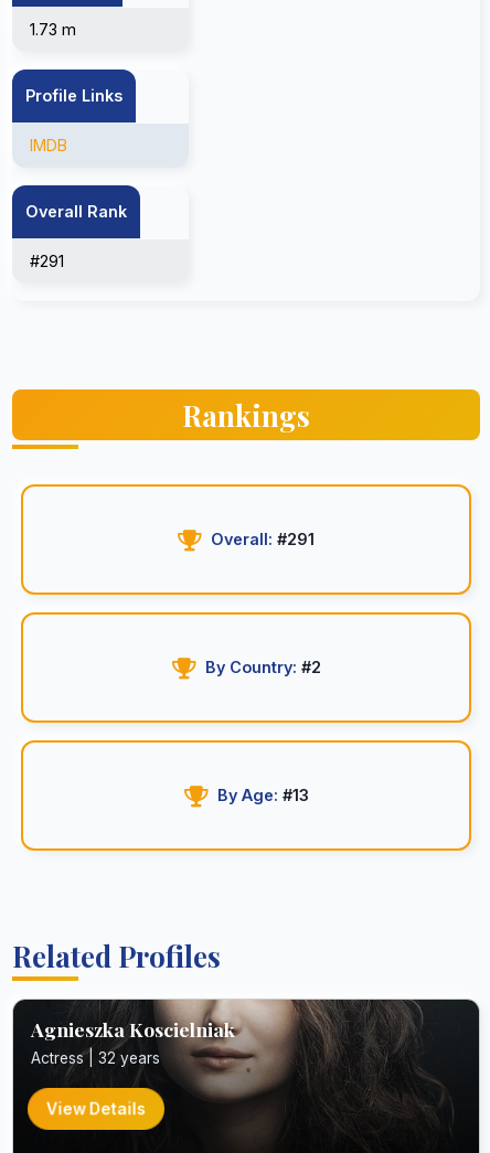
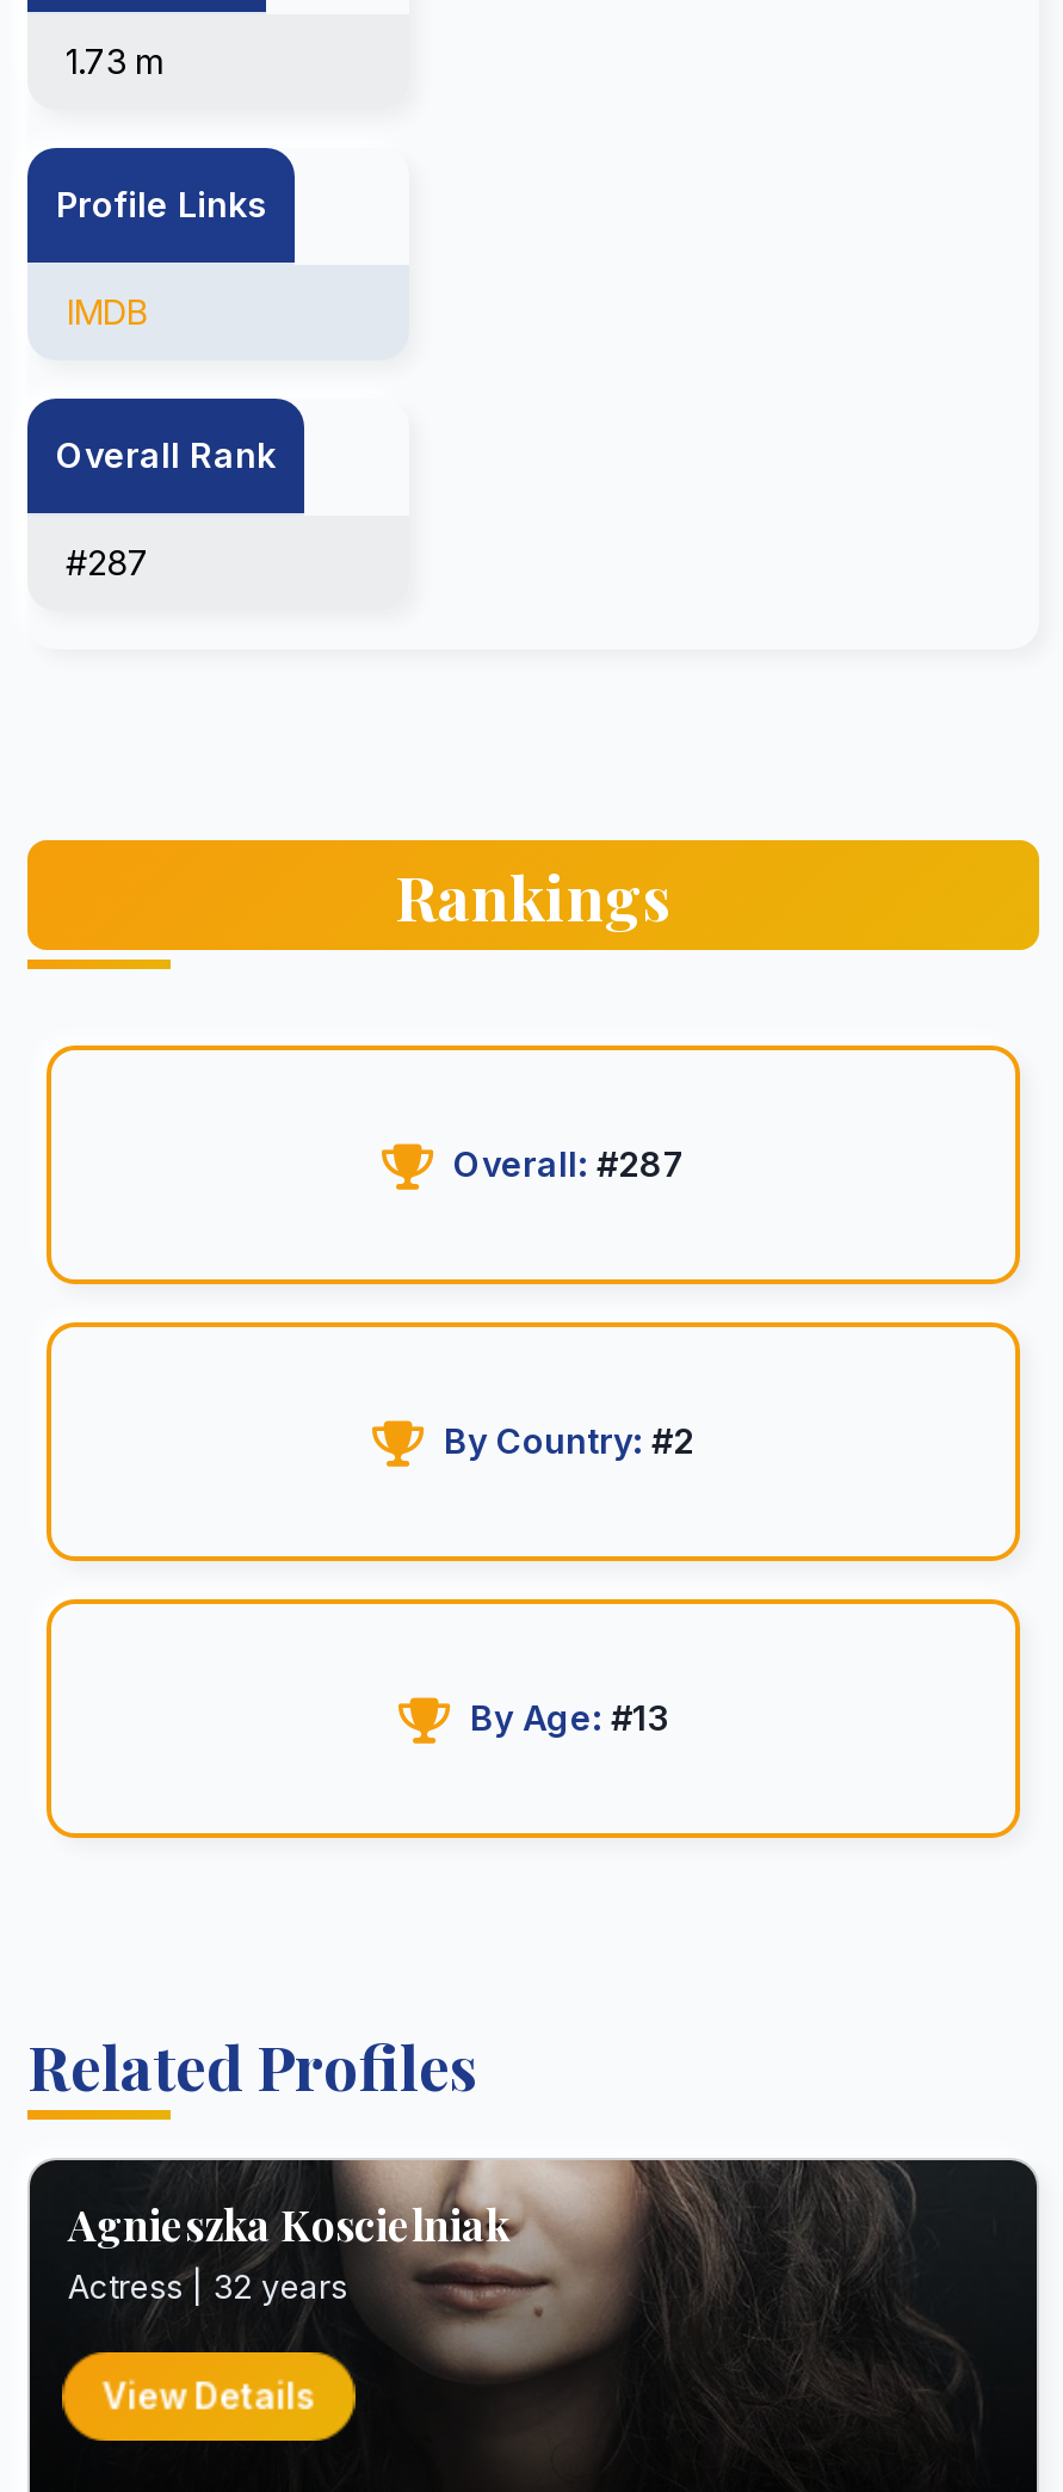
[30,252,64,270] #291 -> [66,542,149,582] #287
[211,530,315,548] Overall: #291 -> [453,1143,685,1184] Overall: #287

